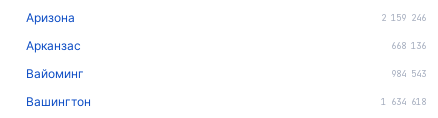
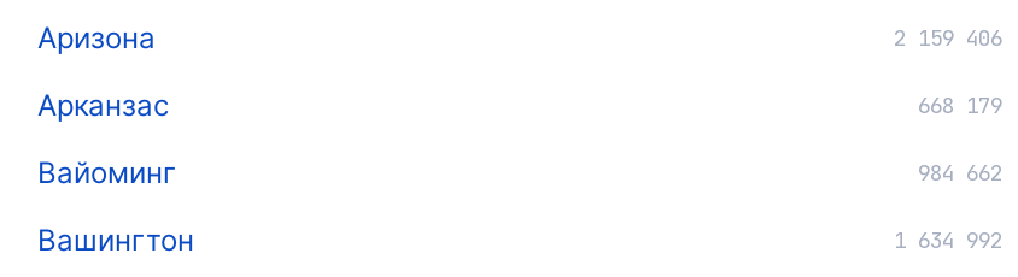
[381,11,426,23] 2 159 246 -> [894,23,1002,52] 2 159 406
[391,39,426,51] 668 136 -> [918,90,1002,119] 668 179
[391,67,426,79] 984 543 -> [918,158,1002,187] 984 662
[381,95,426,107] 1 634 618 -> [894,225,1002,254] 1 634 992

